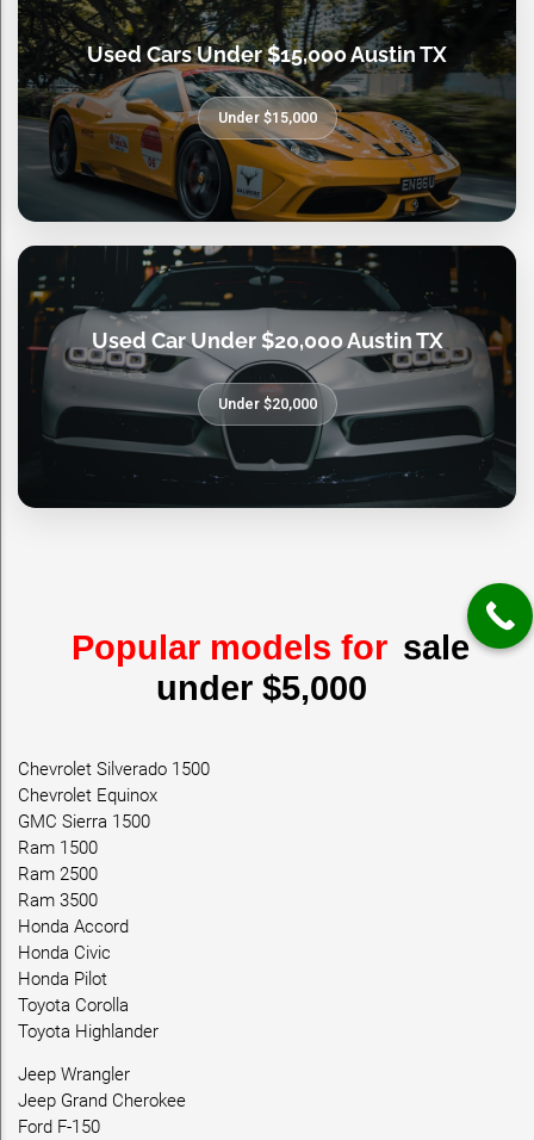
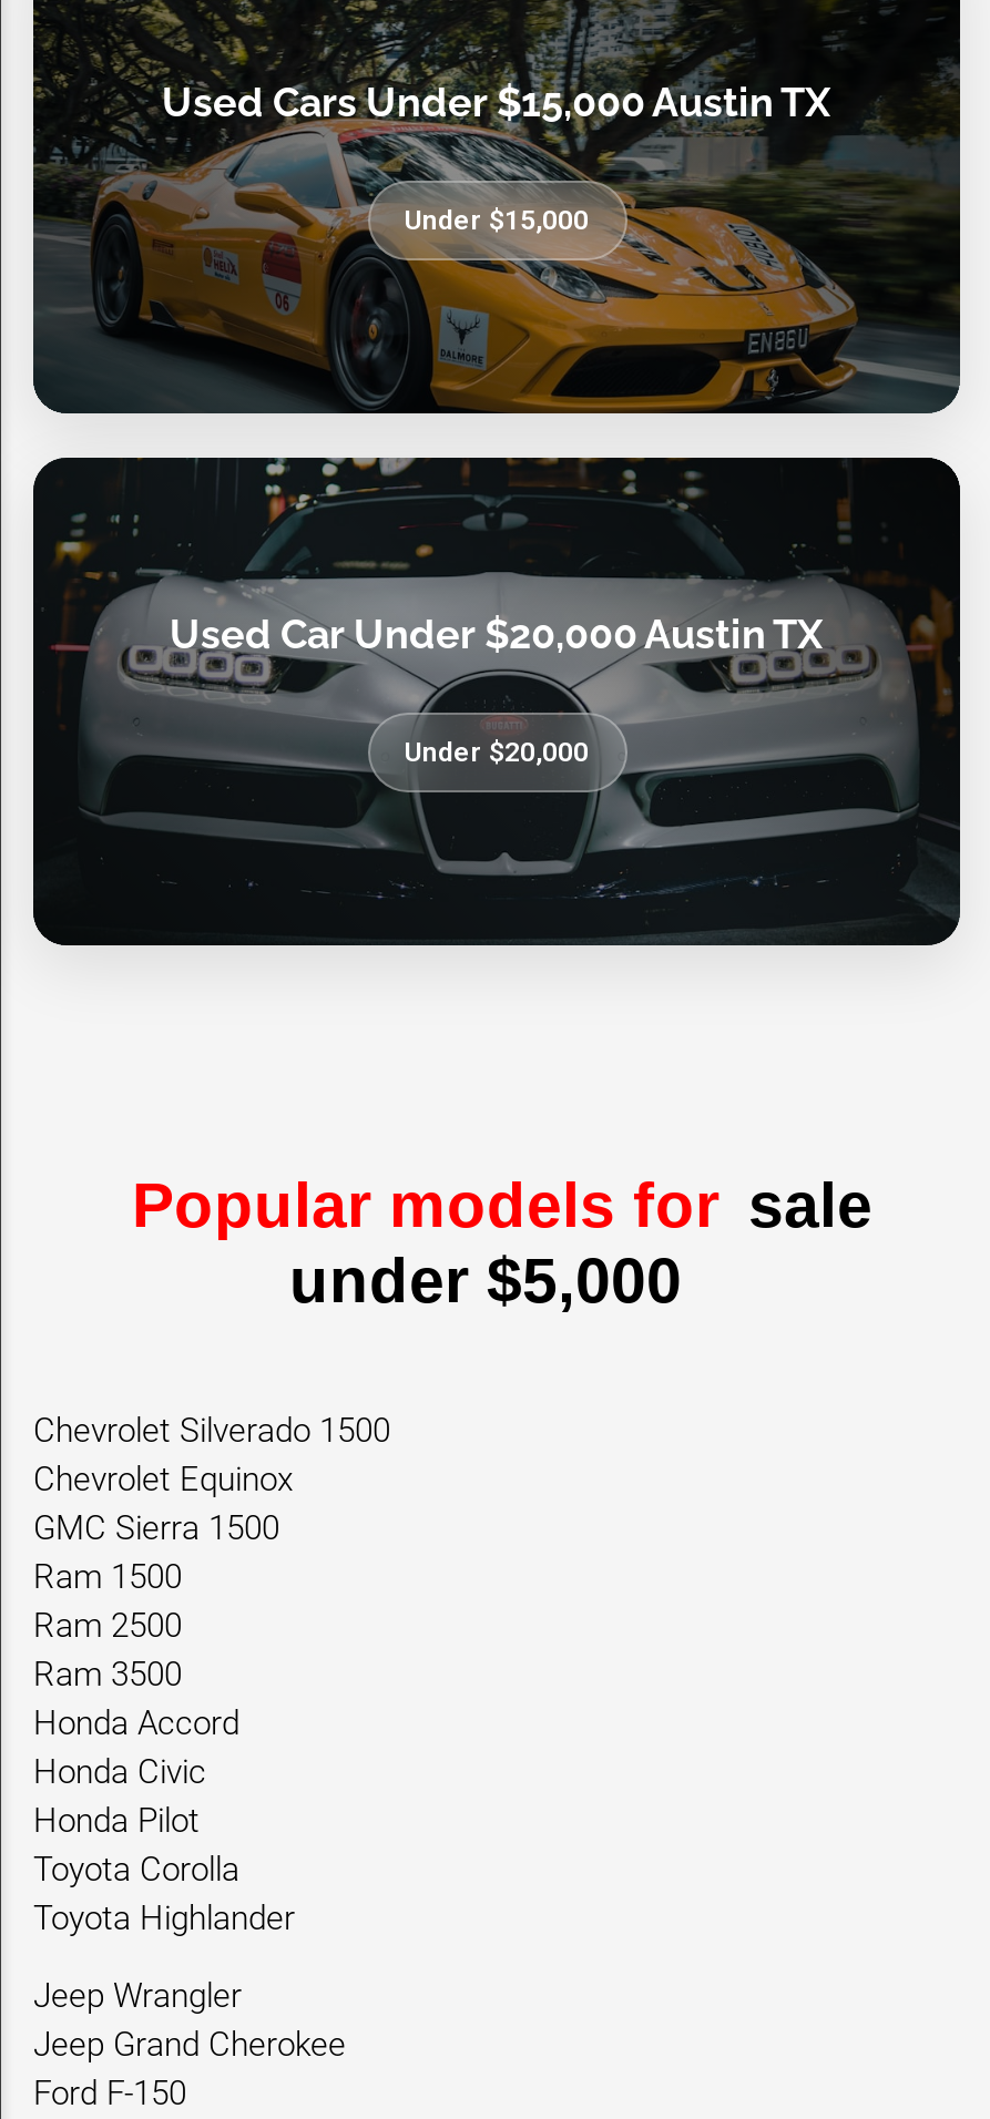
[465,582,530,653] [image] -> none

